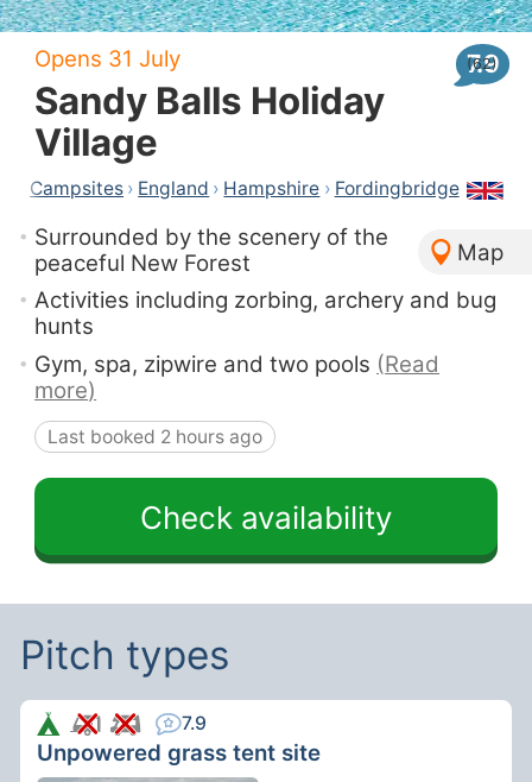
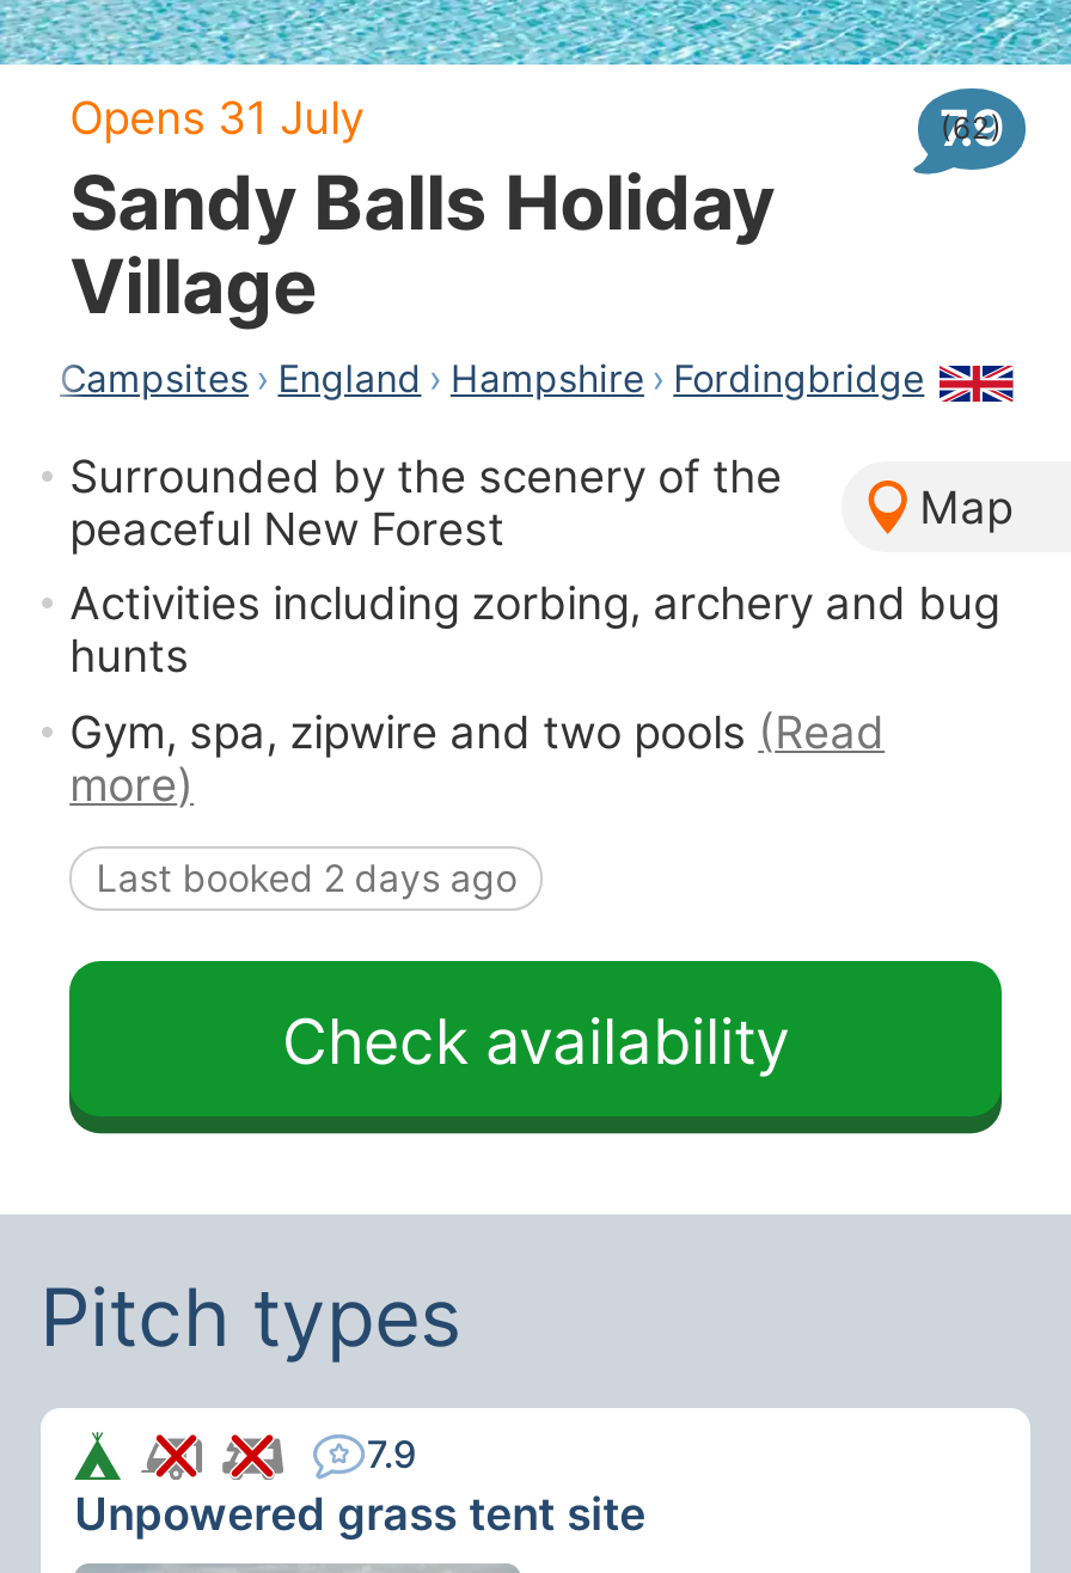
[48,425,263,448] Last booked 2 hours ago -> [96,856,517,901] Last booked 2 days ago

